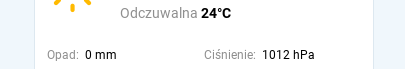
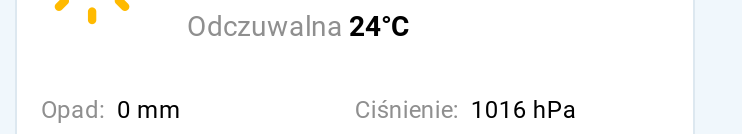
[204,48,315,62] Ciśnienie: 1012 hPa -> [355,96,577,124] Ciśnienie: 1016 hPa

